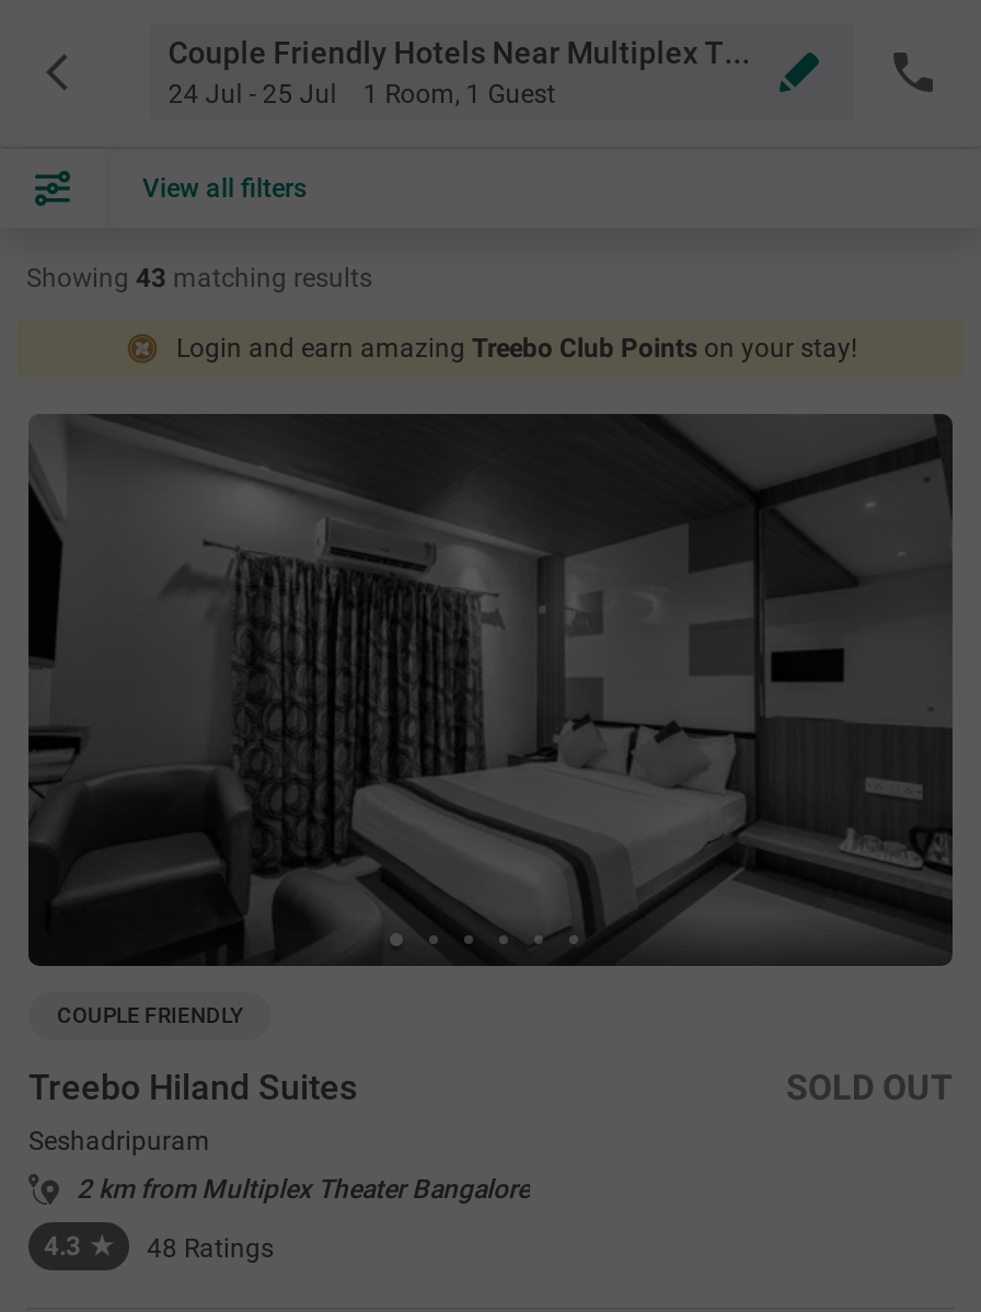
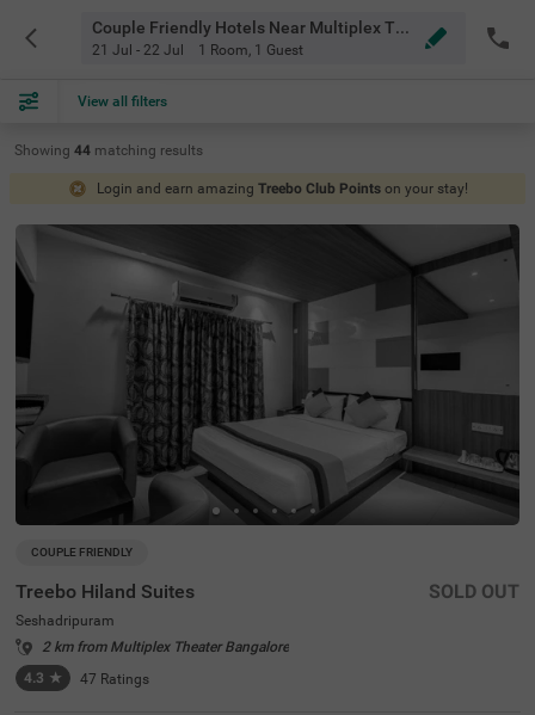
[168,79,556,110] 24 Jul - 25 Jul 1 Room, 1 Guest -> [92,42,303,58] 21 Jul - 22 Jul 1 Room, 1 Guest
[26,263,372,294] Showing 43 matching results -> [14,142,203,159] Showing 44 matching results
[147,1233,274,1264] 48 Ratings -> [80,671,149,688] 47 Ratings

